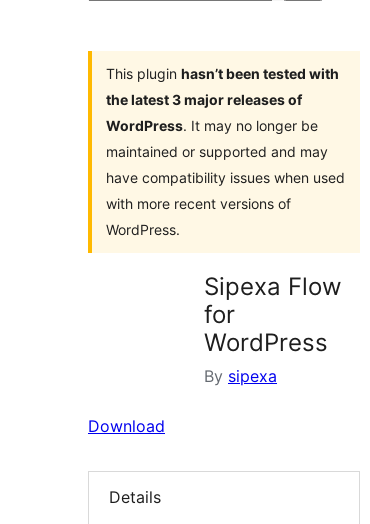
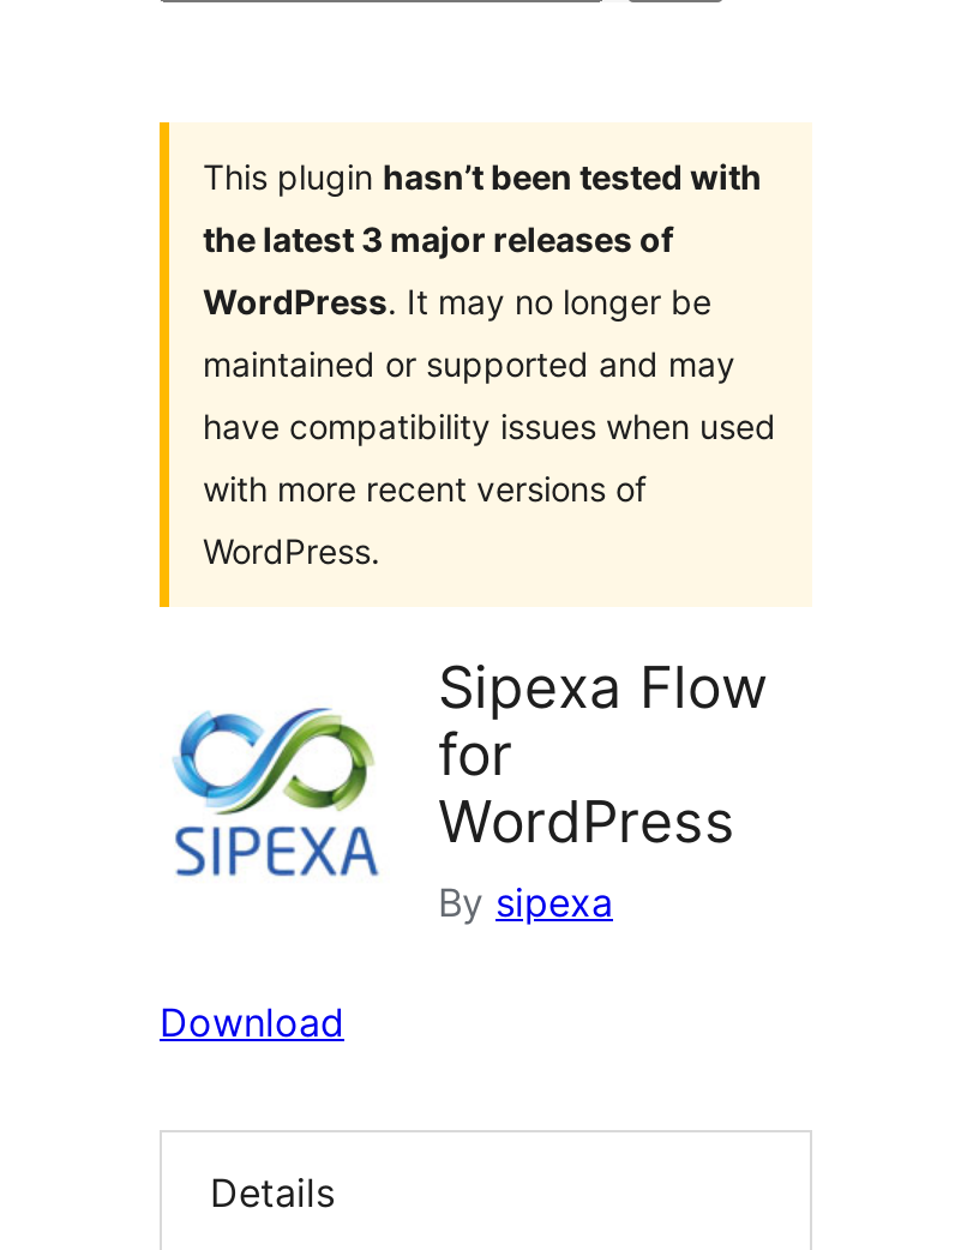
none -> [172,705,380,878] [image]

